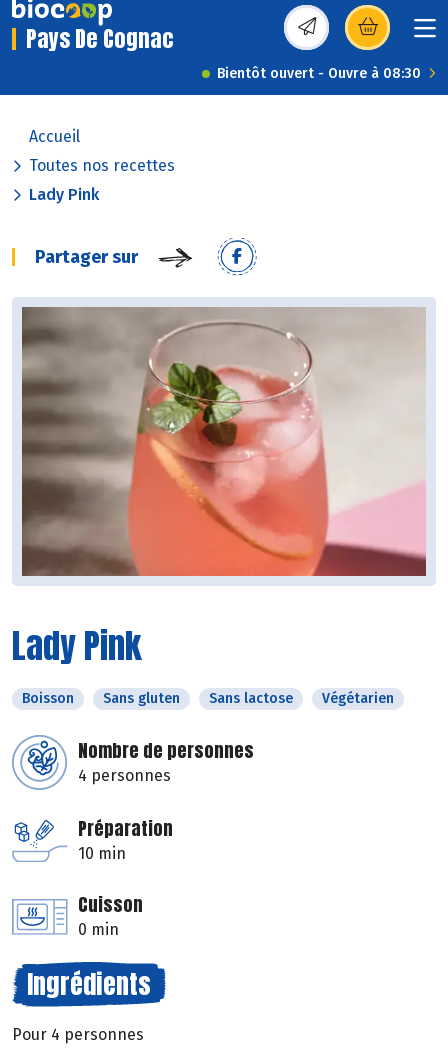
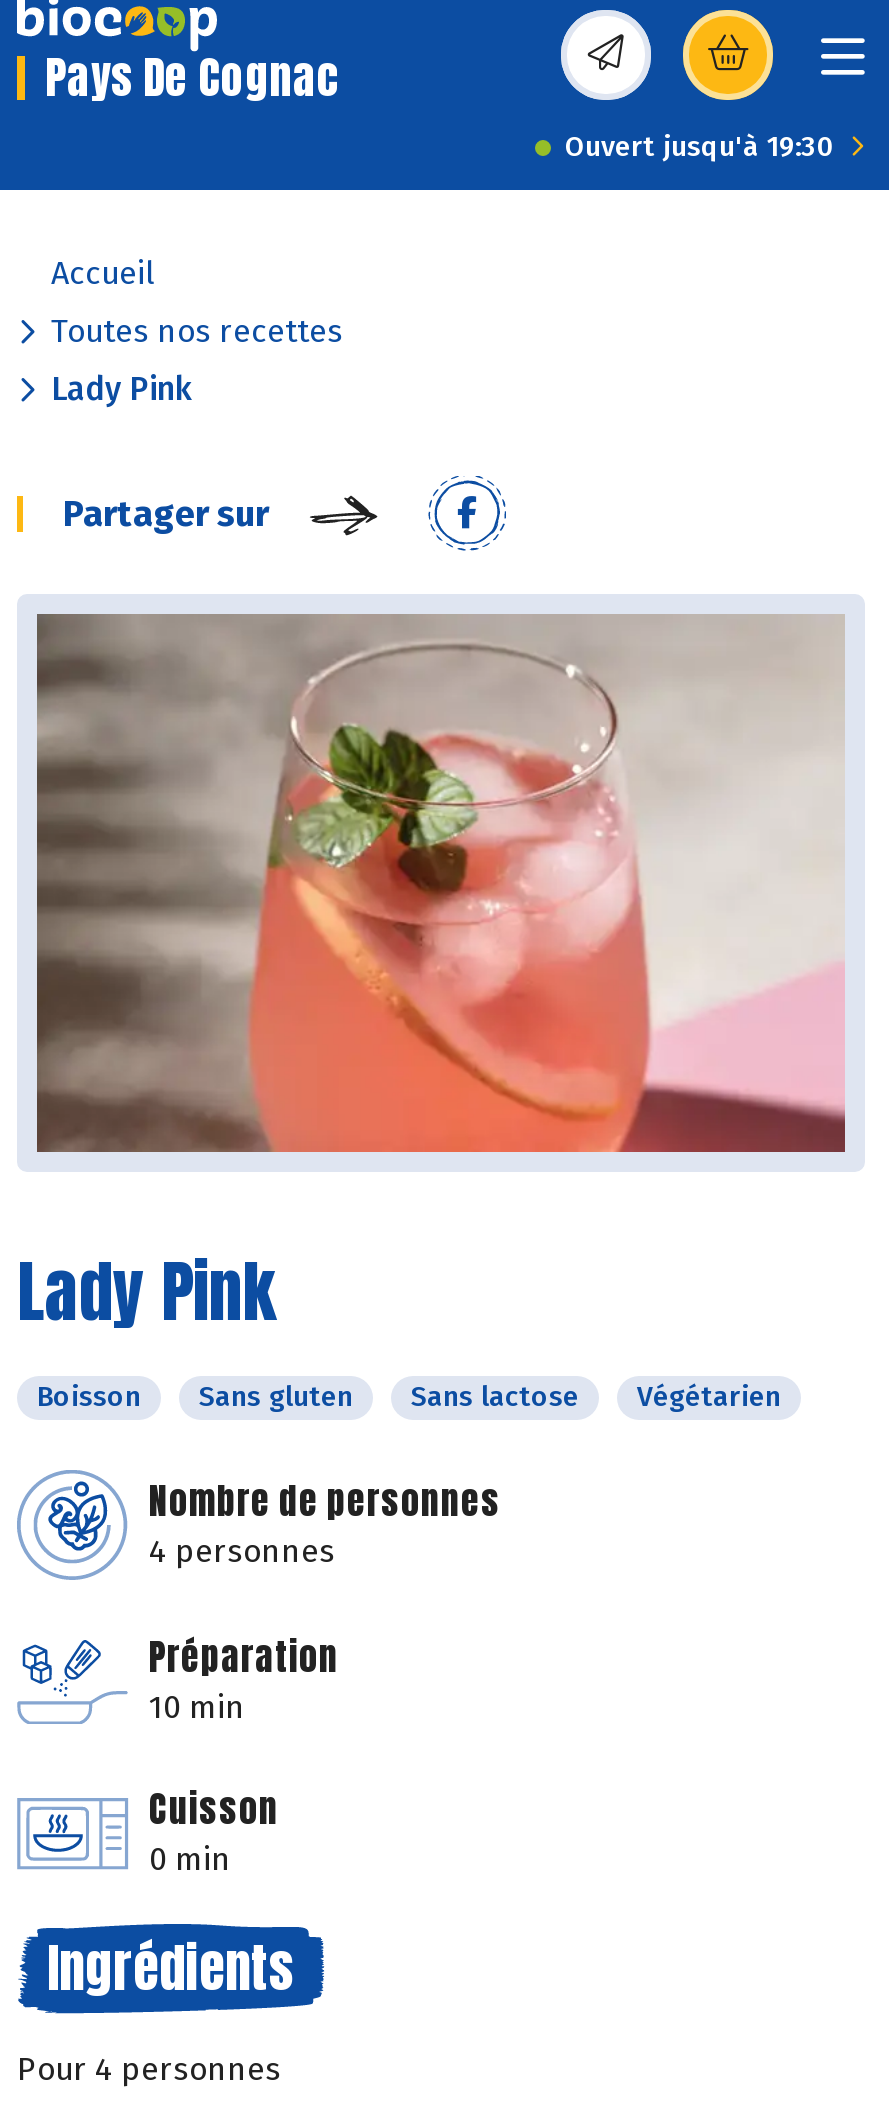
[217,65,421,82] Bientôt ouvert - Ouvre à 08:30 -> [565,130,835,164] Ouvert jusqu'à 19:30

